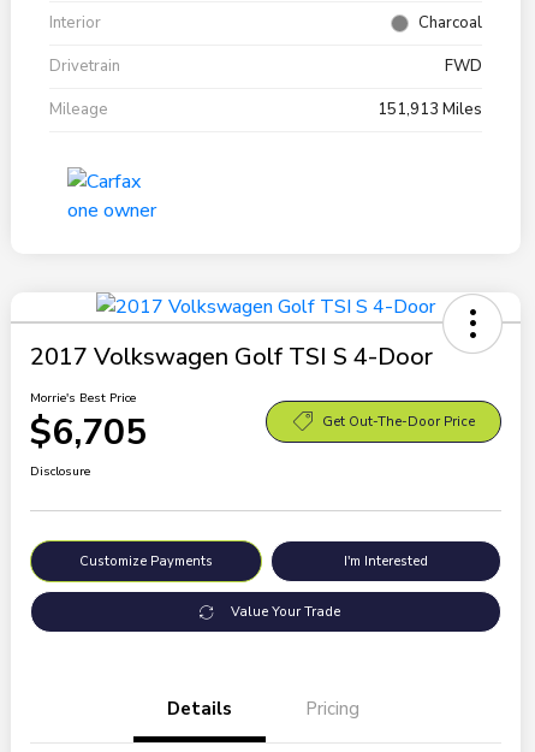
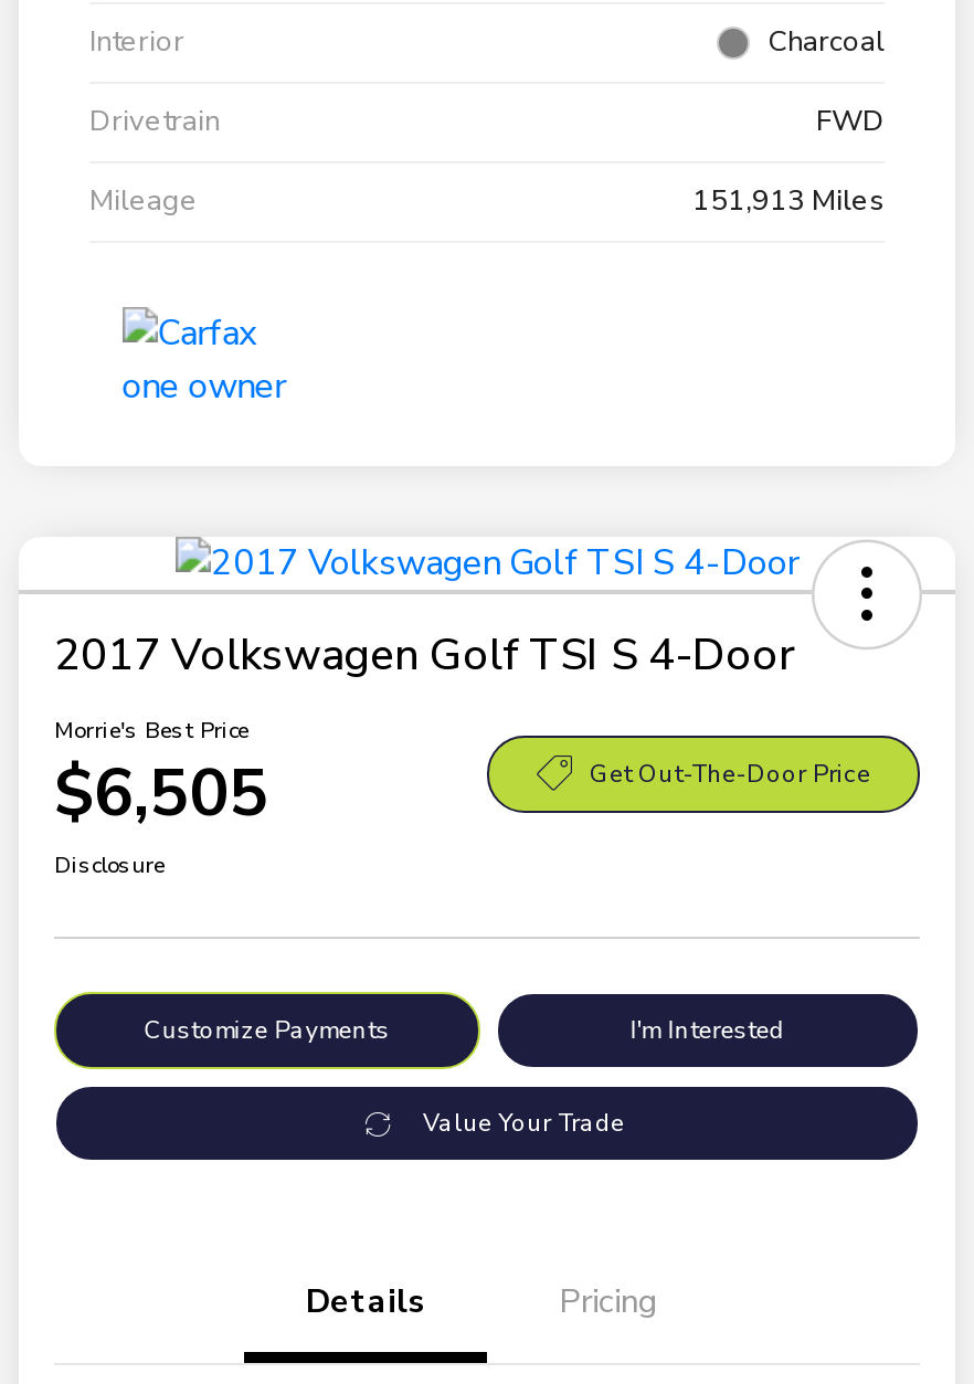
[30,408,147,457] $6,705 -> [54,749,268,840] $6,505

